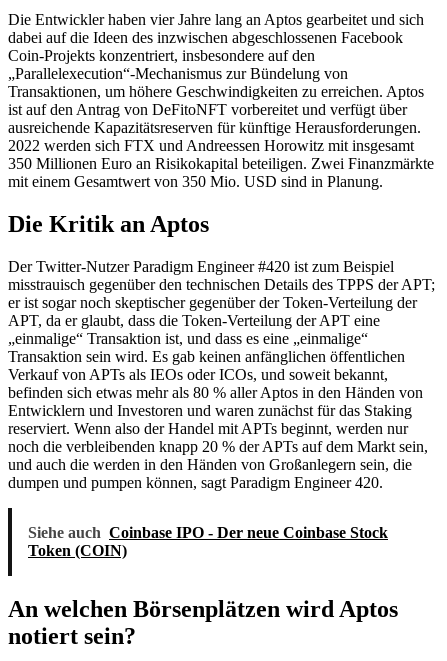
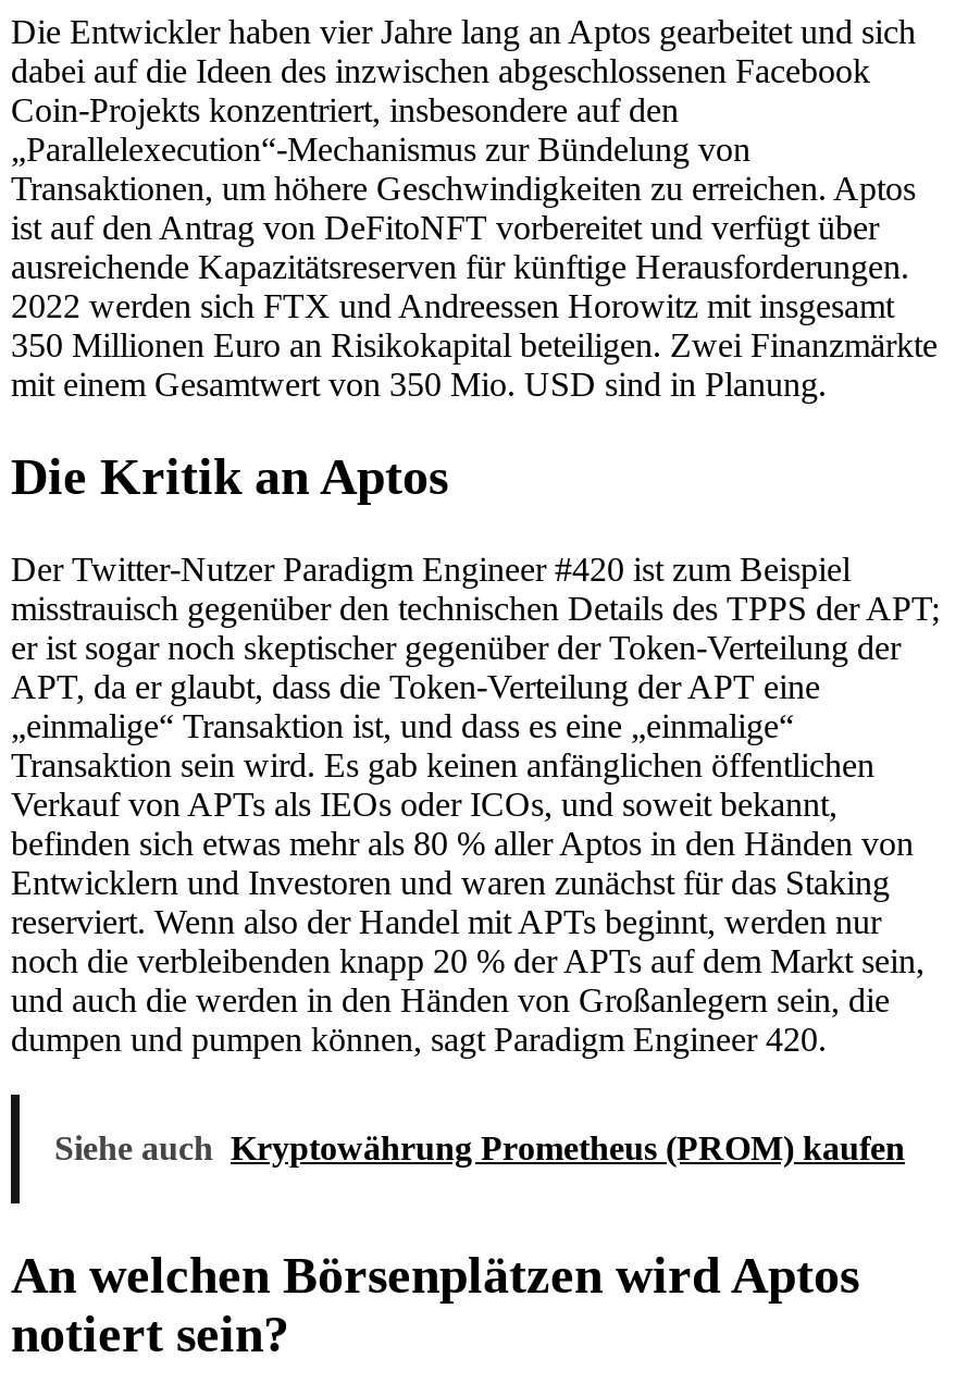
[28,524,388,559] Siehe auch Coinbase IPO - Der neue Coinbase Stock | Token (COIN) -> [54,1129,905,1166] Siehe auch Kryptowährung Prometheus (PROM) kaufen

